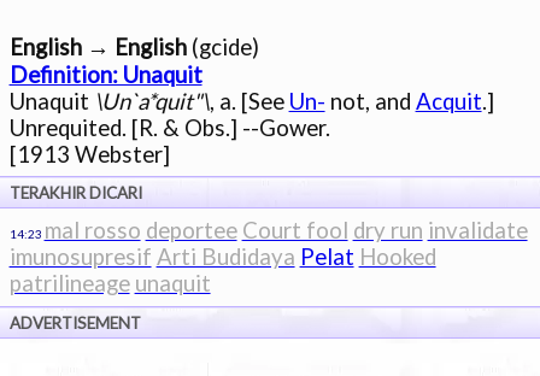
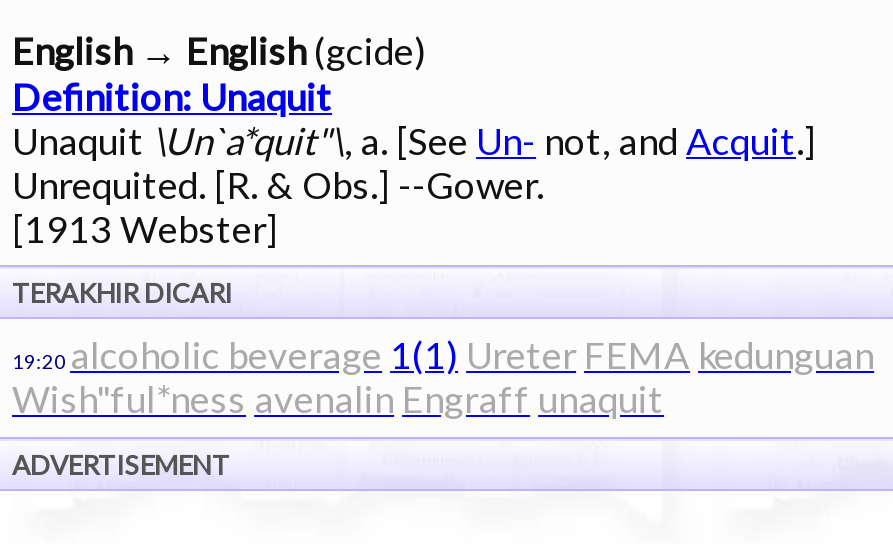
[9,217,527,297] 14:23 mal rosso deportee Court fool dry run invalidate | imunosupresif Arti Budidaya Pelat Hooked | patrilineage unaquit -> [12,334,874,422] 19:20 alcoholic beverage 1(1) Ureter FEMA kedunguan | Wish"ful*ness avenalin Engraff unaquit

